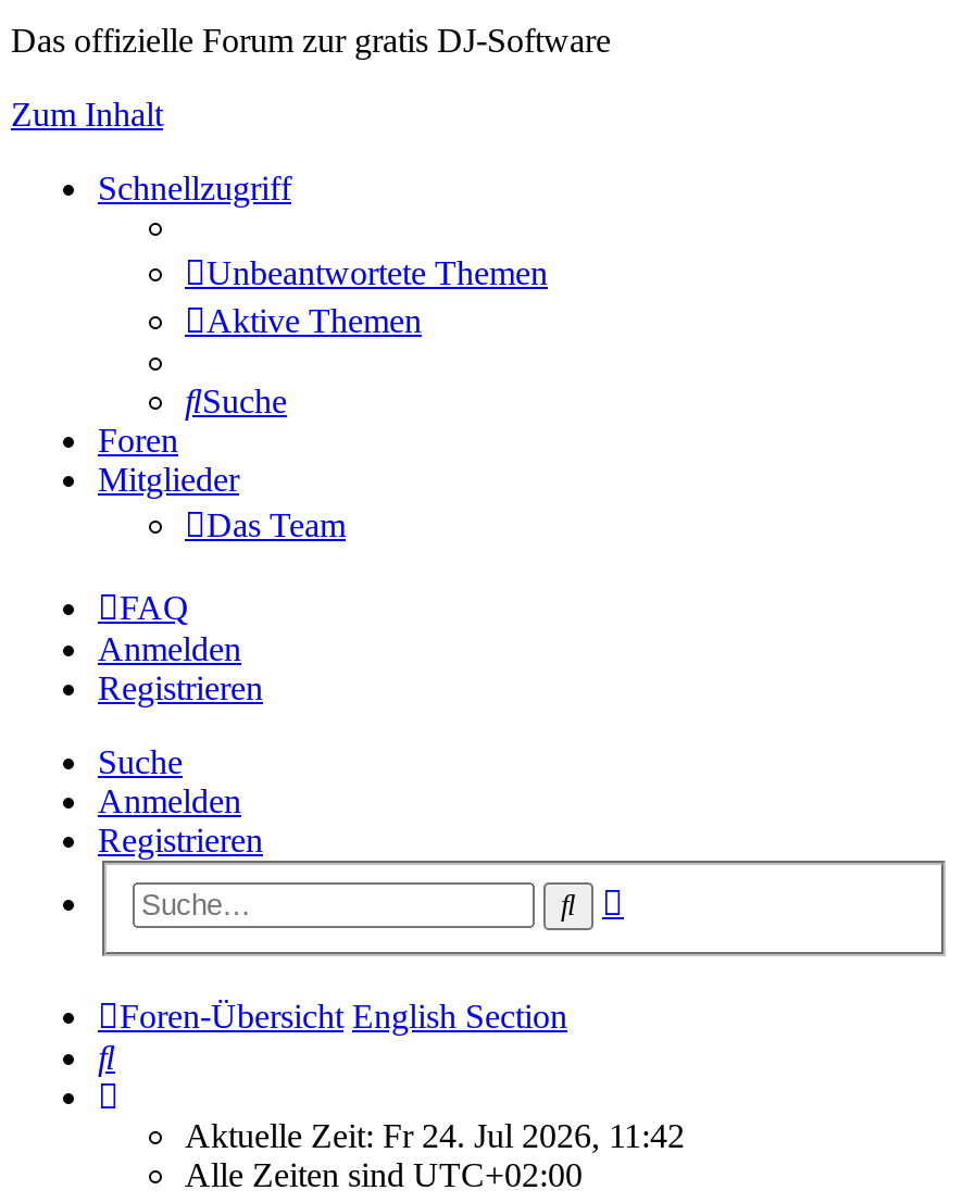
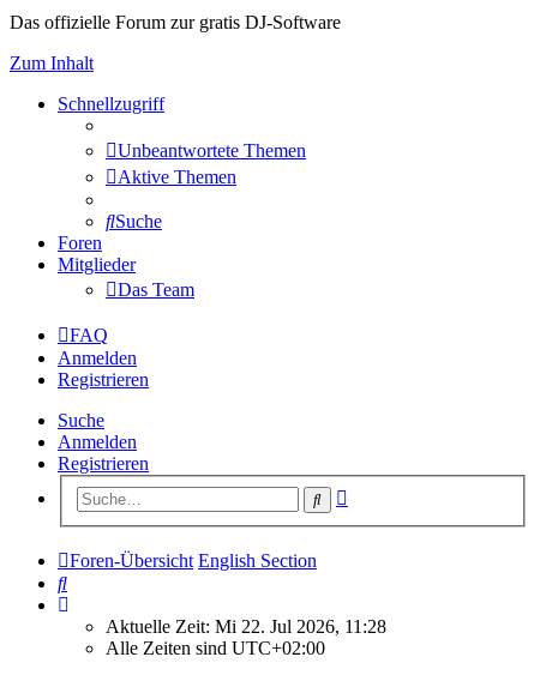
[185,1116,685,1153] Aktuelle Zeit: Fr 24. Jul 2026, 11:42 -> [106,616,386,636] Aktuelle Zeit: Mi 22. Jul 2026, 11:28

